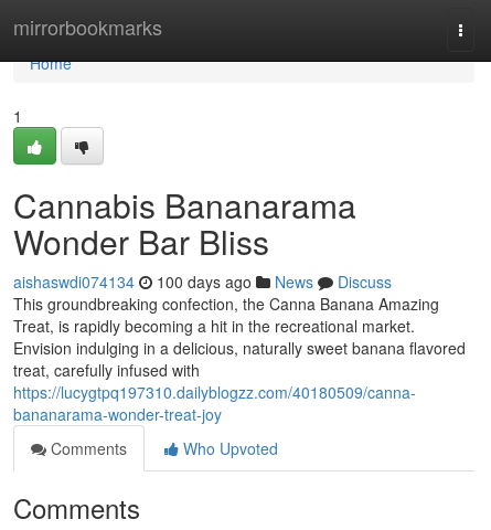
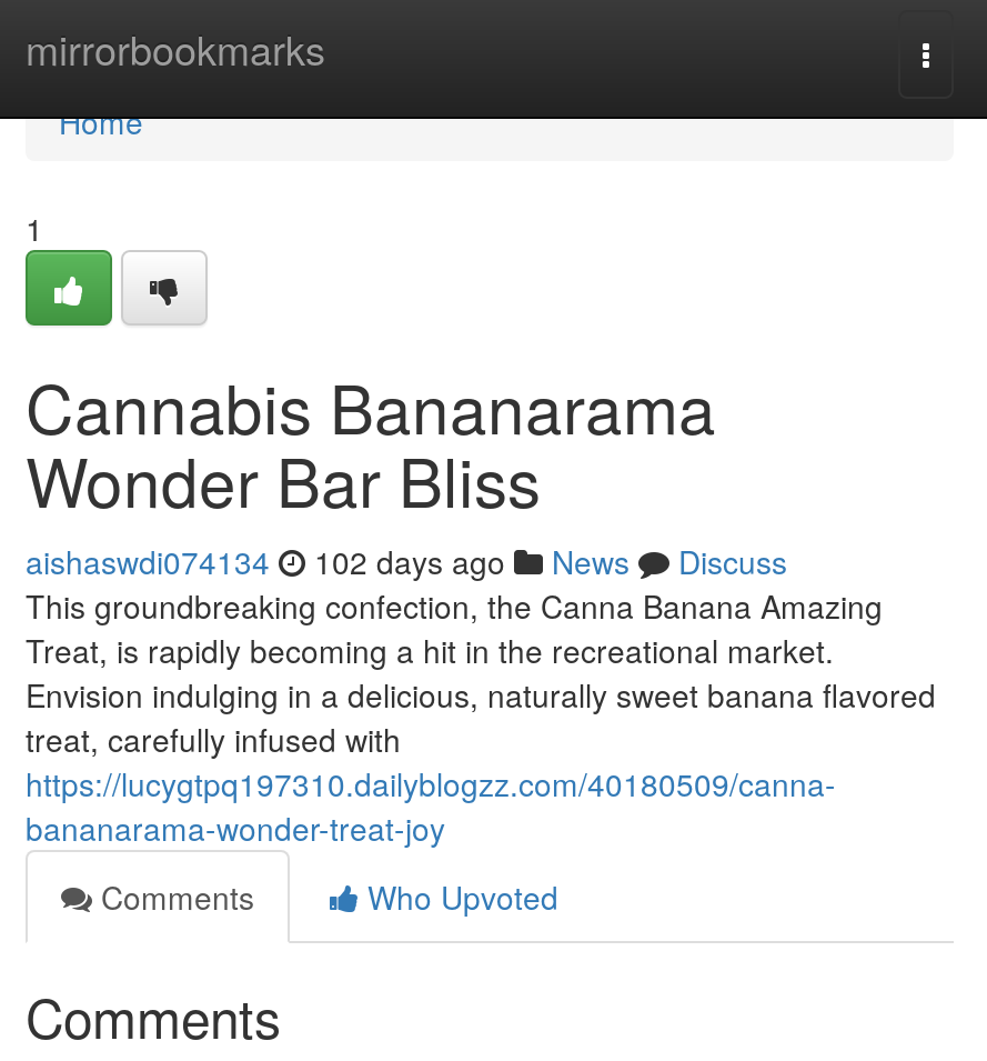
[13,271,392,293] aishaswdi074134 100 days ago News Discuss -> [26,539,787,583] aishaswdi074134 102 days ago News Discuss

